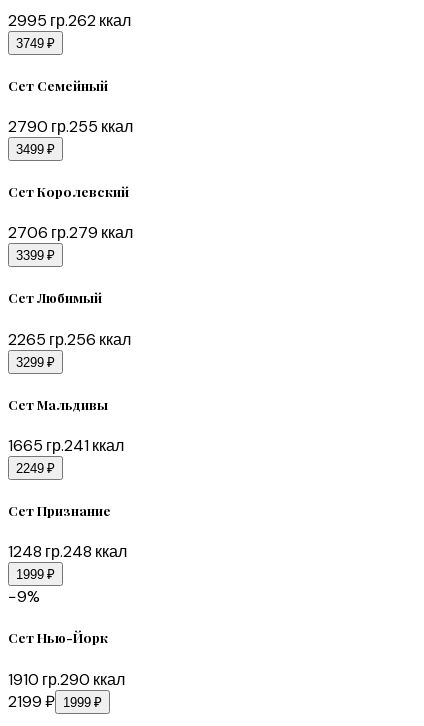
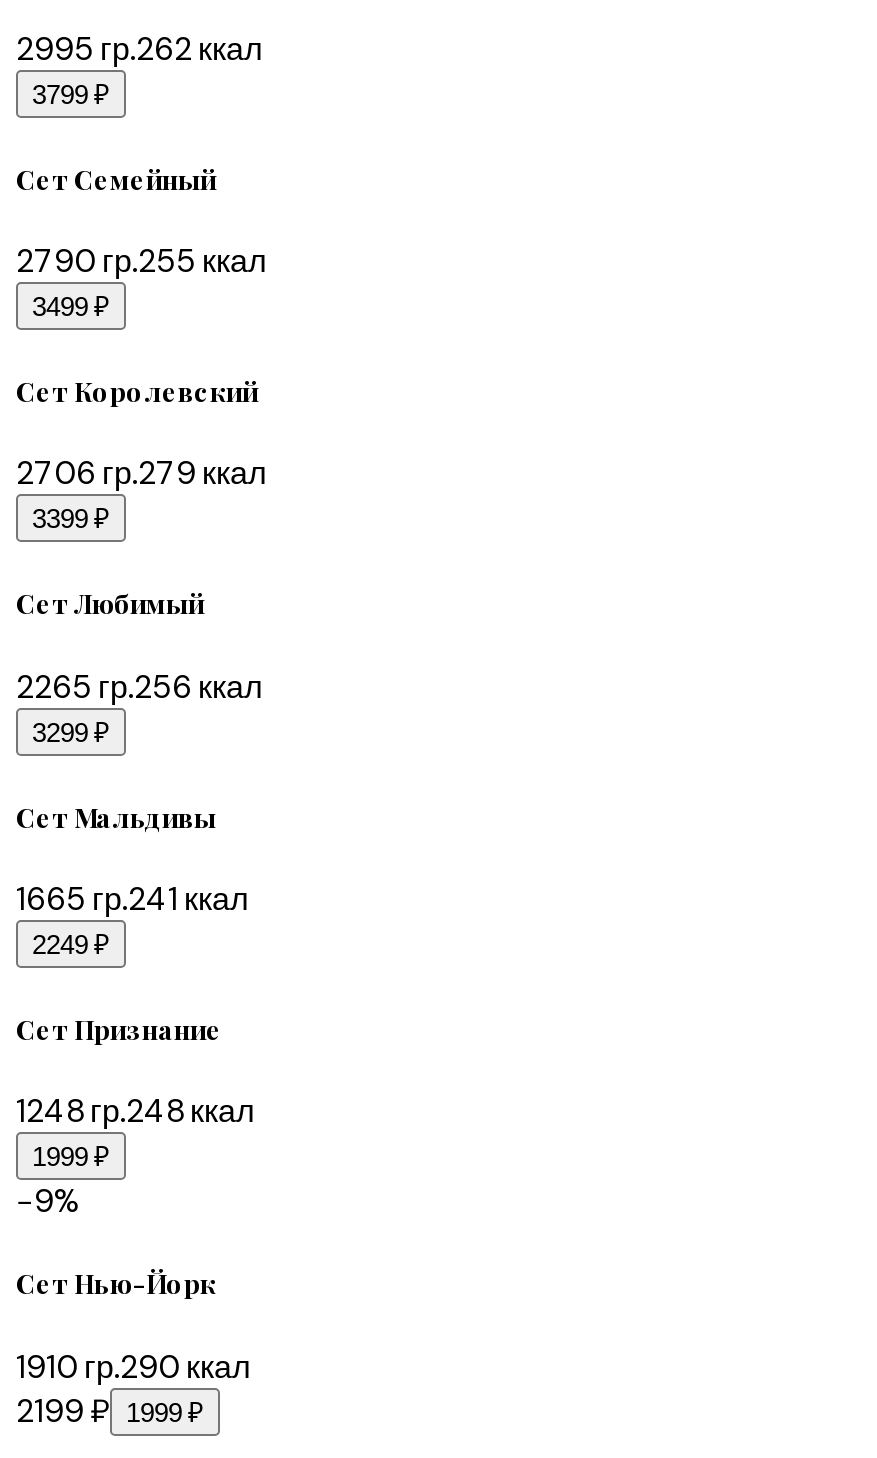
[16,36,55,51] 3749 ₽ -> [32,79,110,109] 3799 ₽

